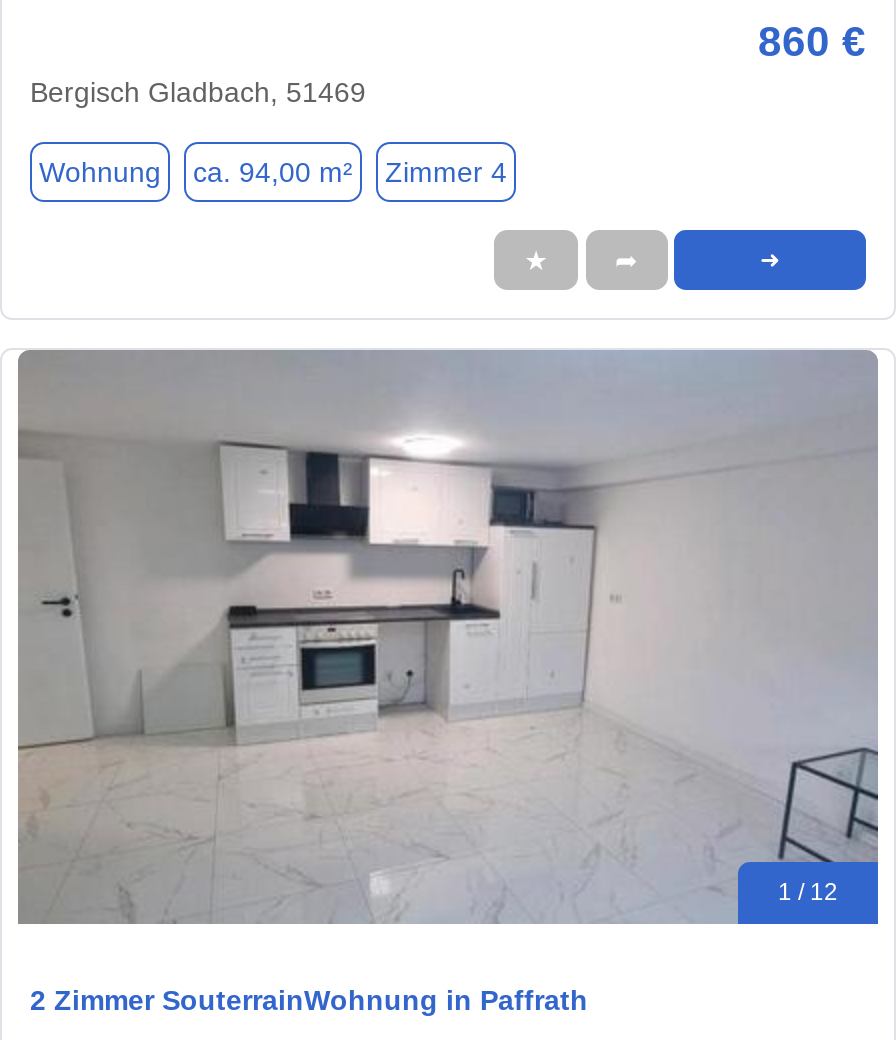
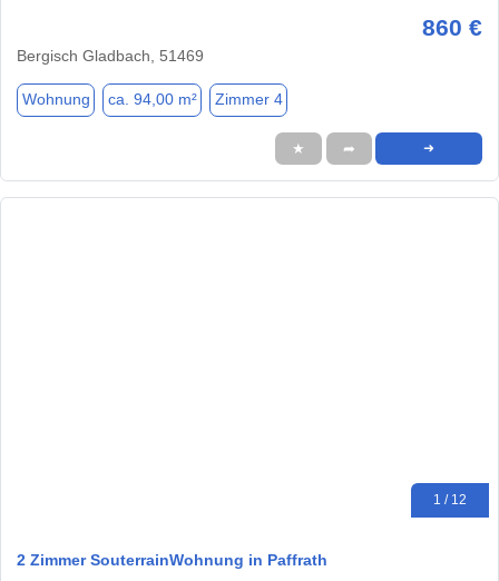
[16,349,880,925] [image] -> none

